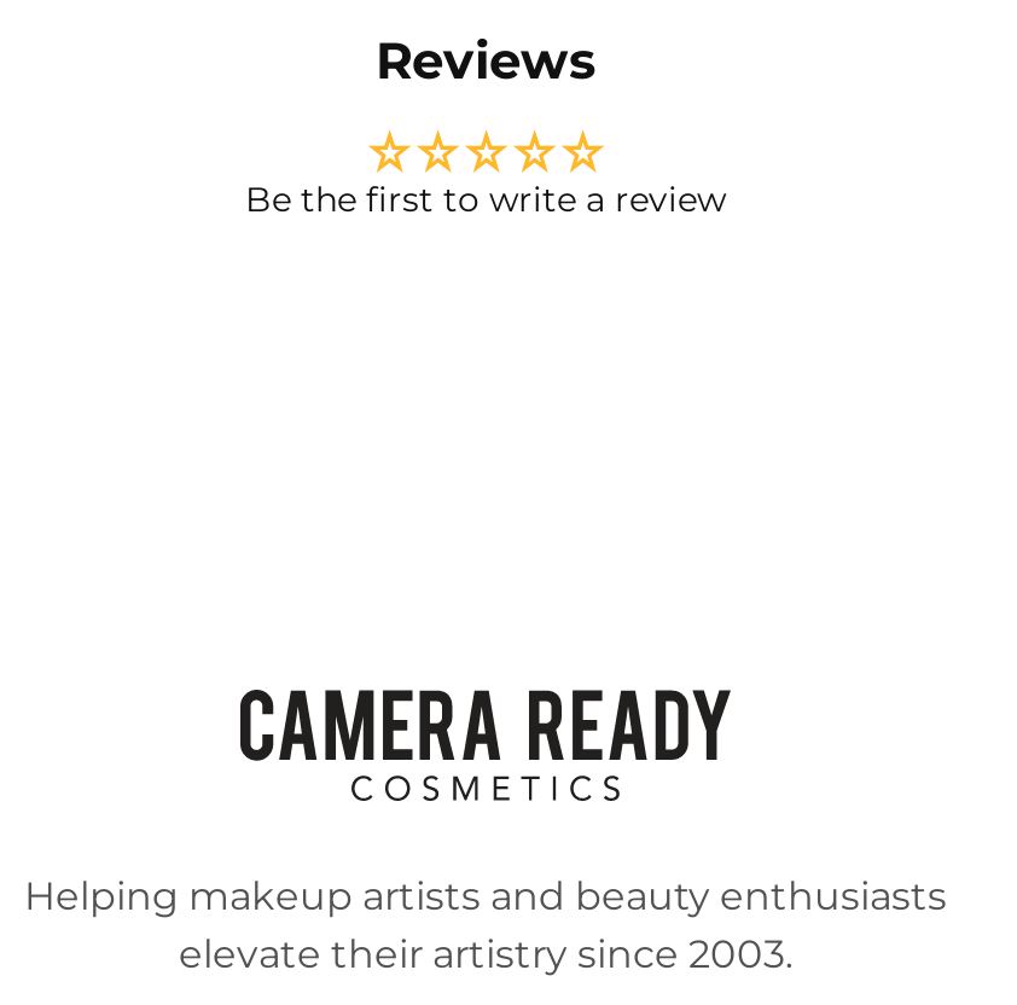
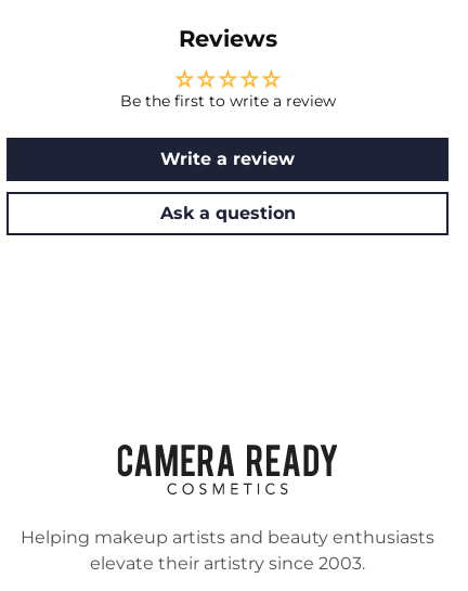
none -> [160,149,295,223] Write a review | Ask a question

